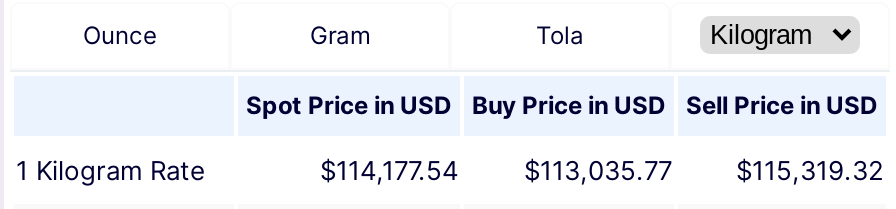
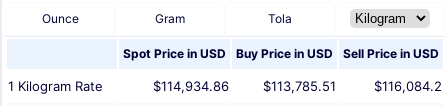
[320,155,458,187] $114,177.54 -> [153,78,229,94] $114,934.86
[524,155,672,187] $113,035.77 -> [263,78,336,94] $113,785.51
[736,155,884,187] $115,319.32 -> [374,78,442,94] $116,084.2

